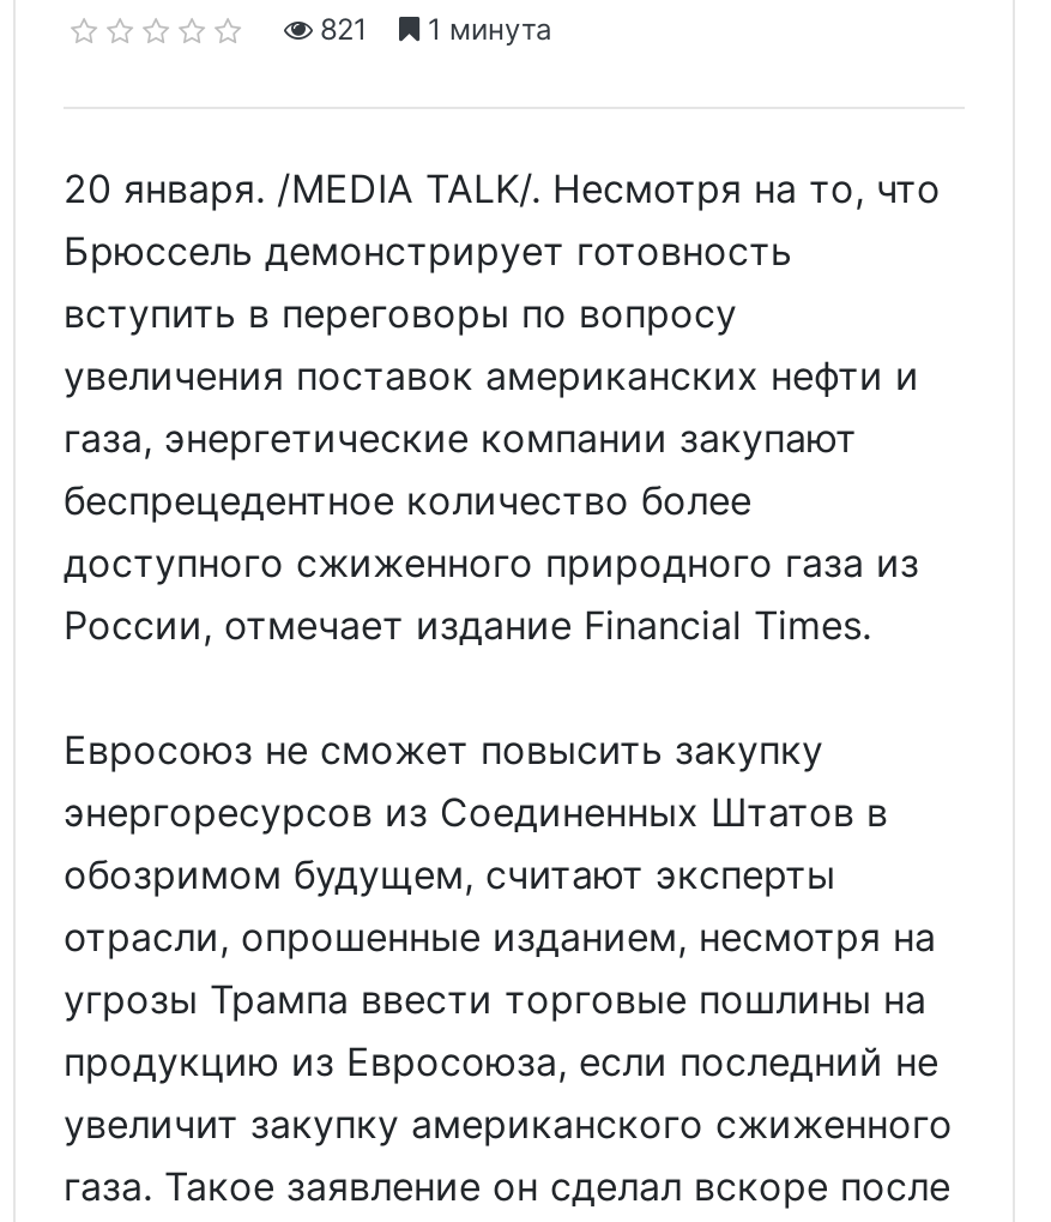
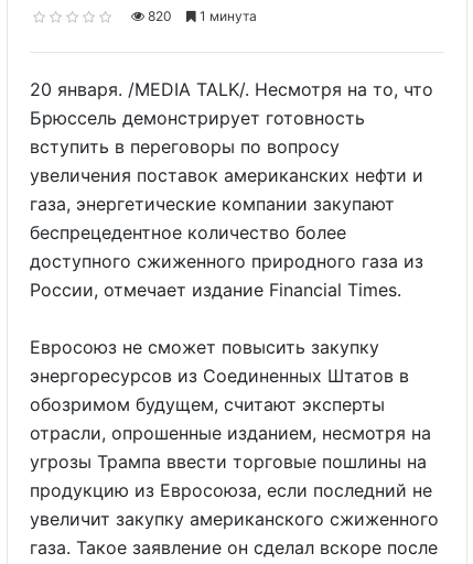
[313,11,368,47] 821 -> [144,8,172,24] 820

